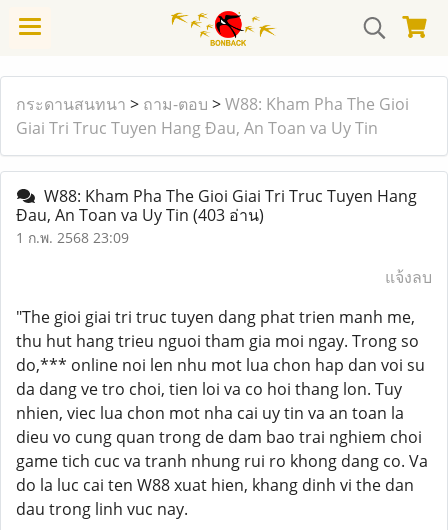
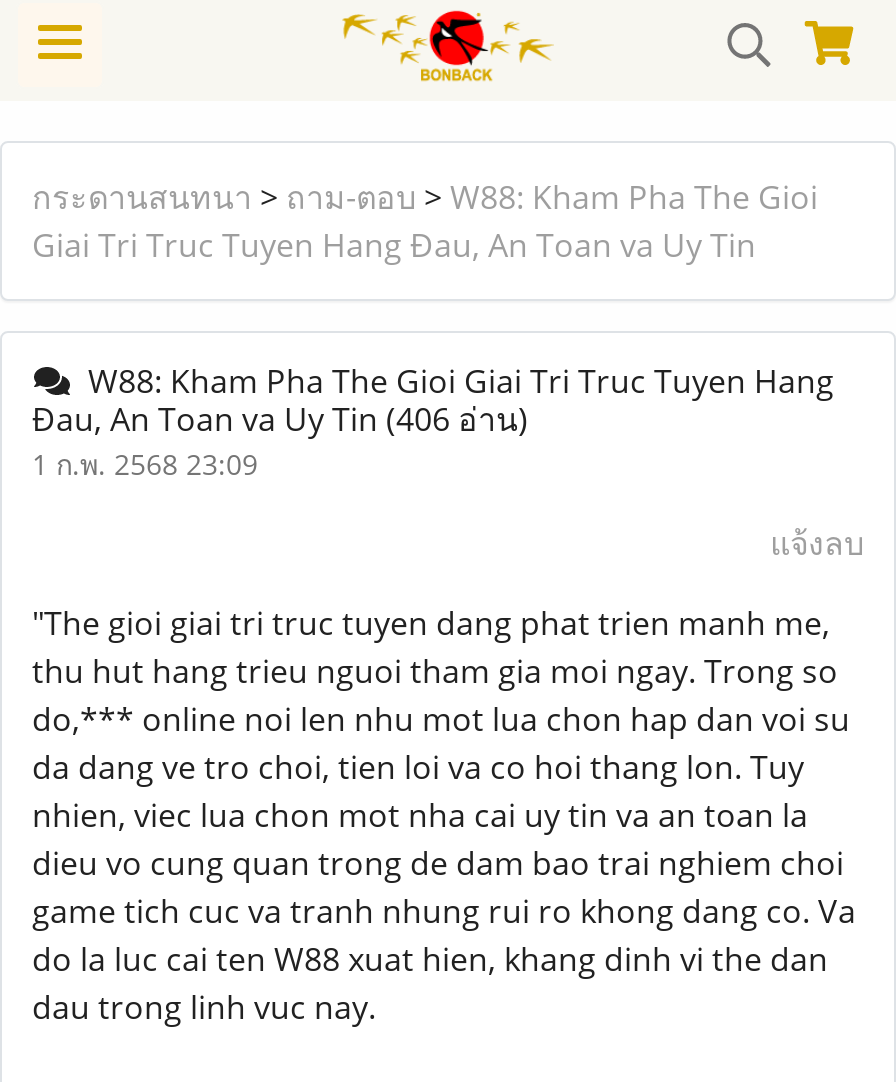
[16,204,264,226] Đau, An Toan va Uy Tin (403 อ่าน) -> [32,397,528,441] Đau, An Toan va Uy Tin (406 อ่าน)

